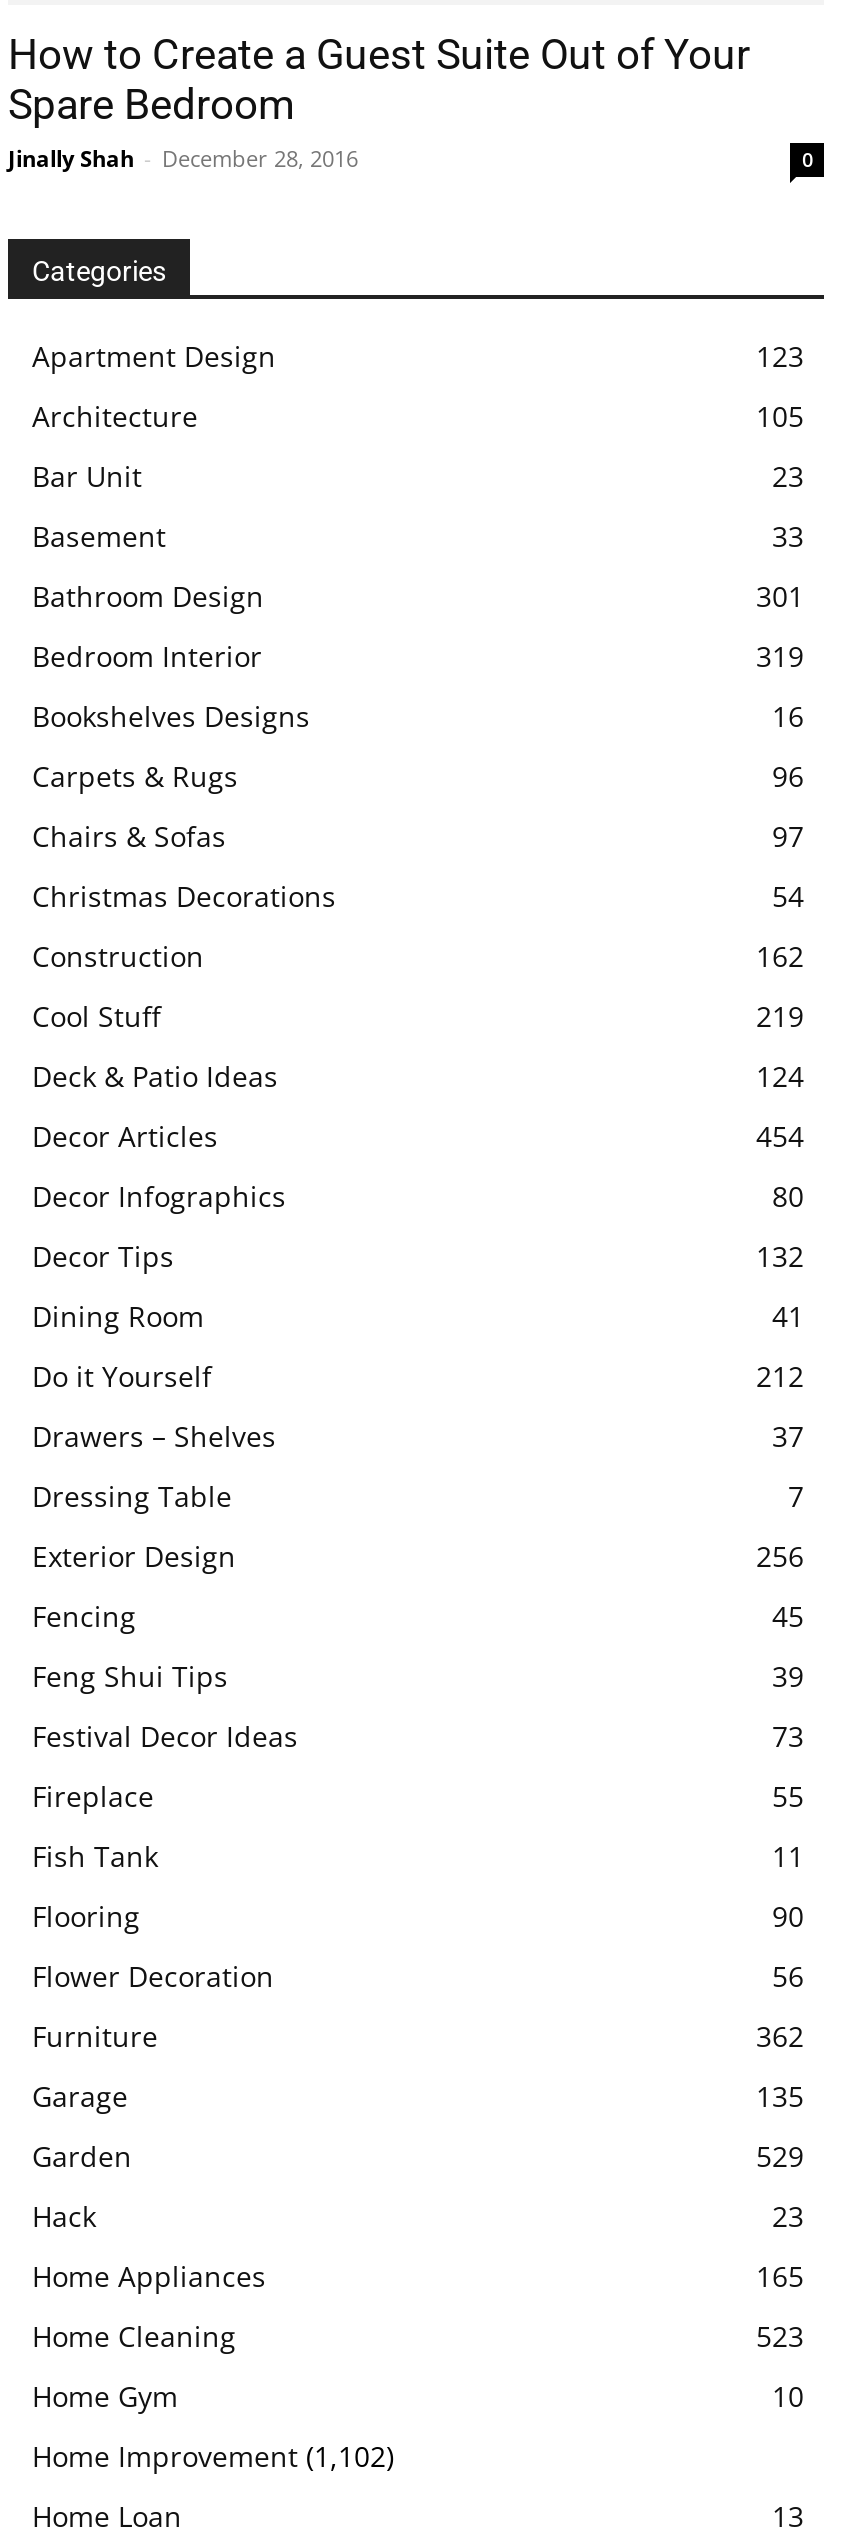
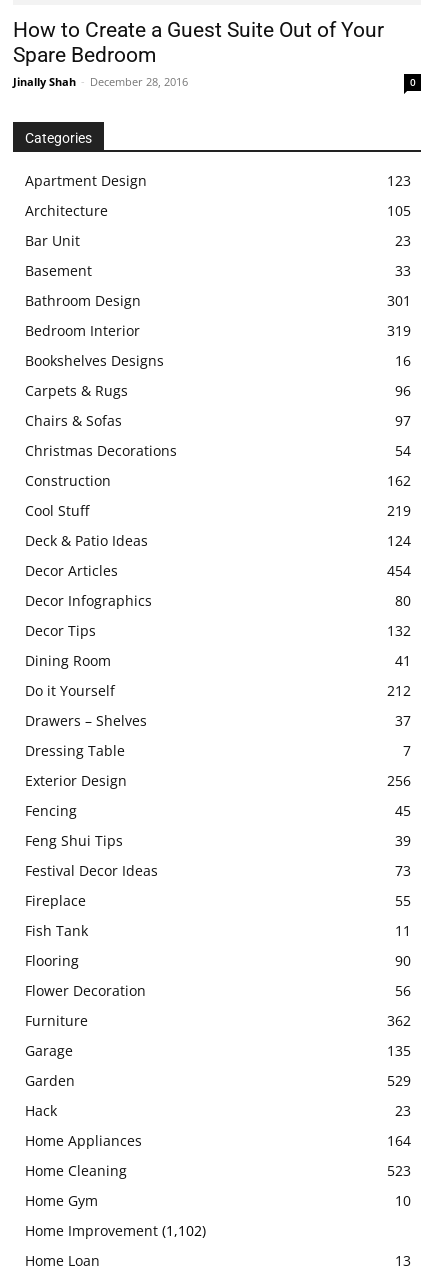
[756,2258,804,2296] 165 -> [387,1131,411,1150] 164

